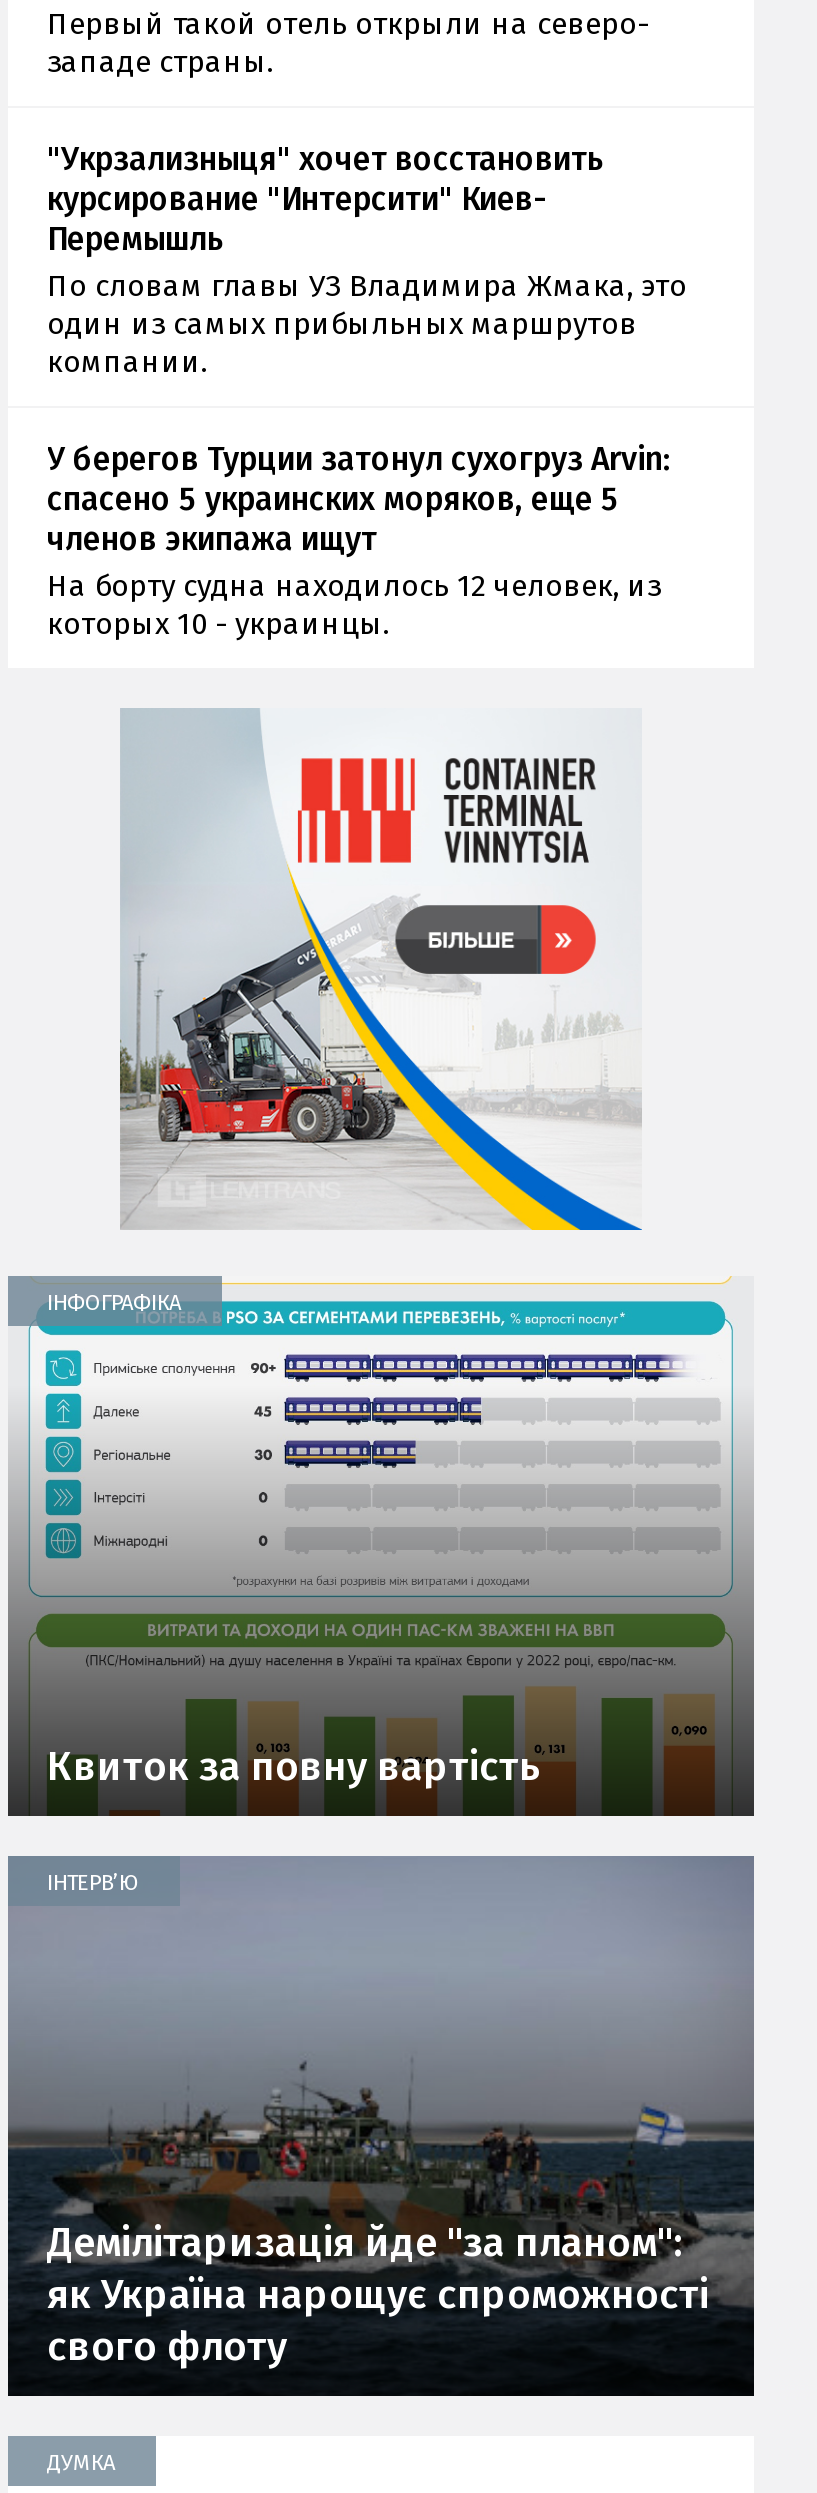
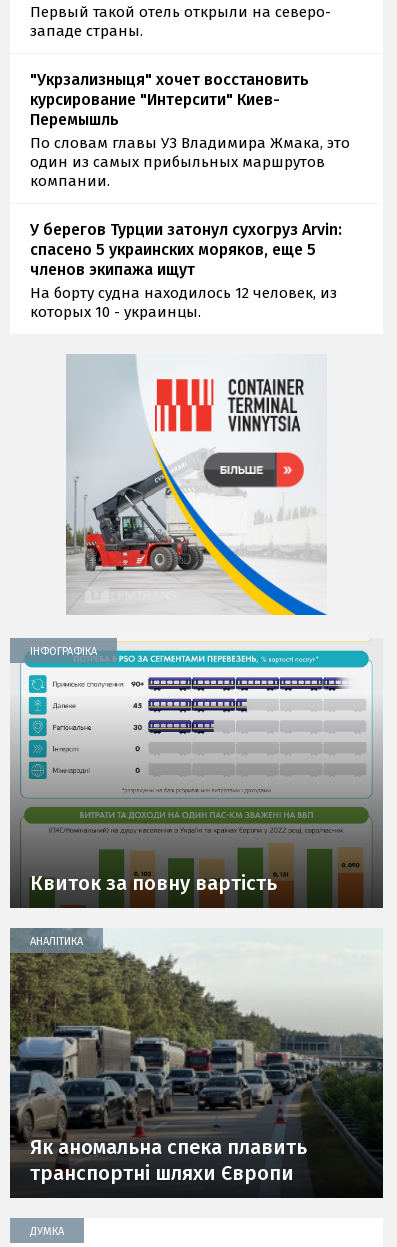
[8,1854,756,2332] [image] | ІНТЕРВʼЮ -> [9,928,383,1166] [image] | АНАЛІТИКА
[47,2218,709,2370] Демілітаризація йде "за планом": | як Україна нарощує спроможності | свого флоту -> [29,1135,306,1185] Як аномальна спека плавить | транспортні шляхи Європи

